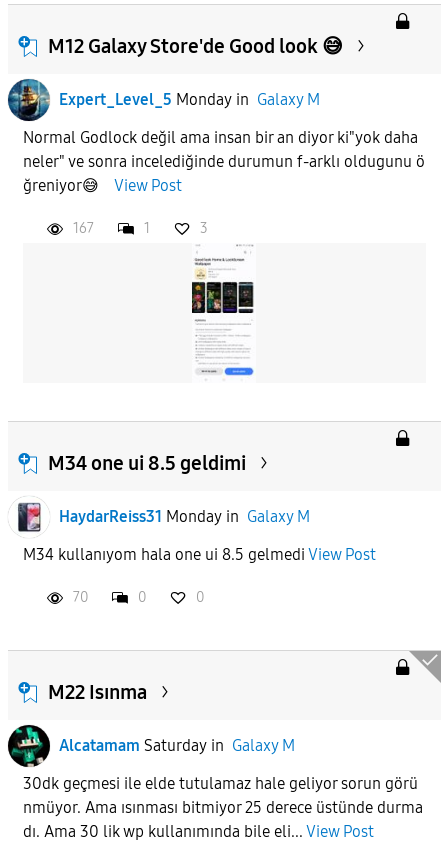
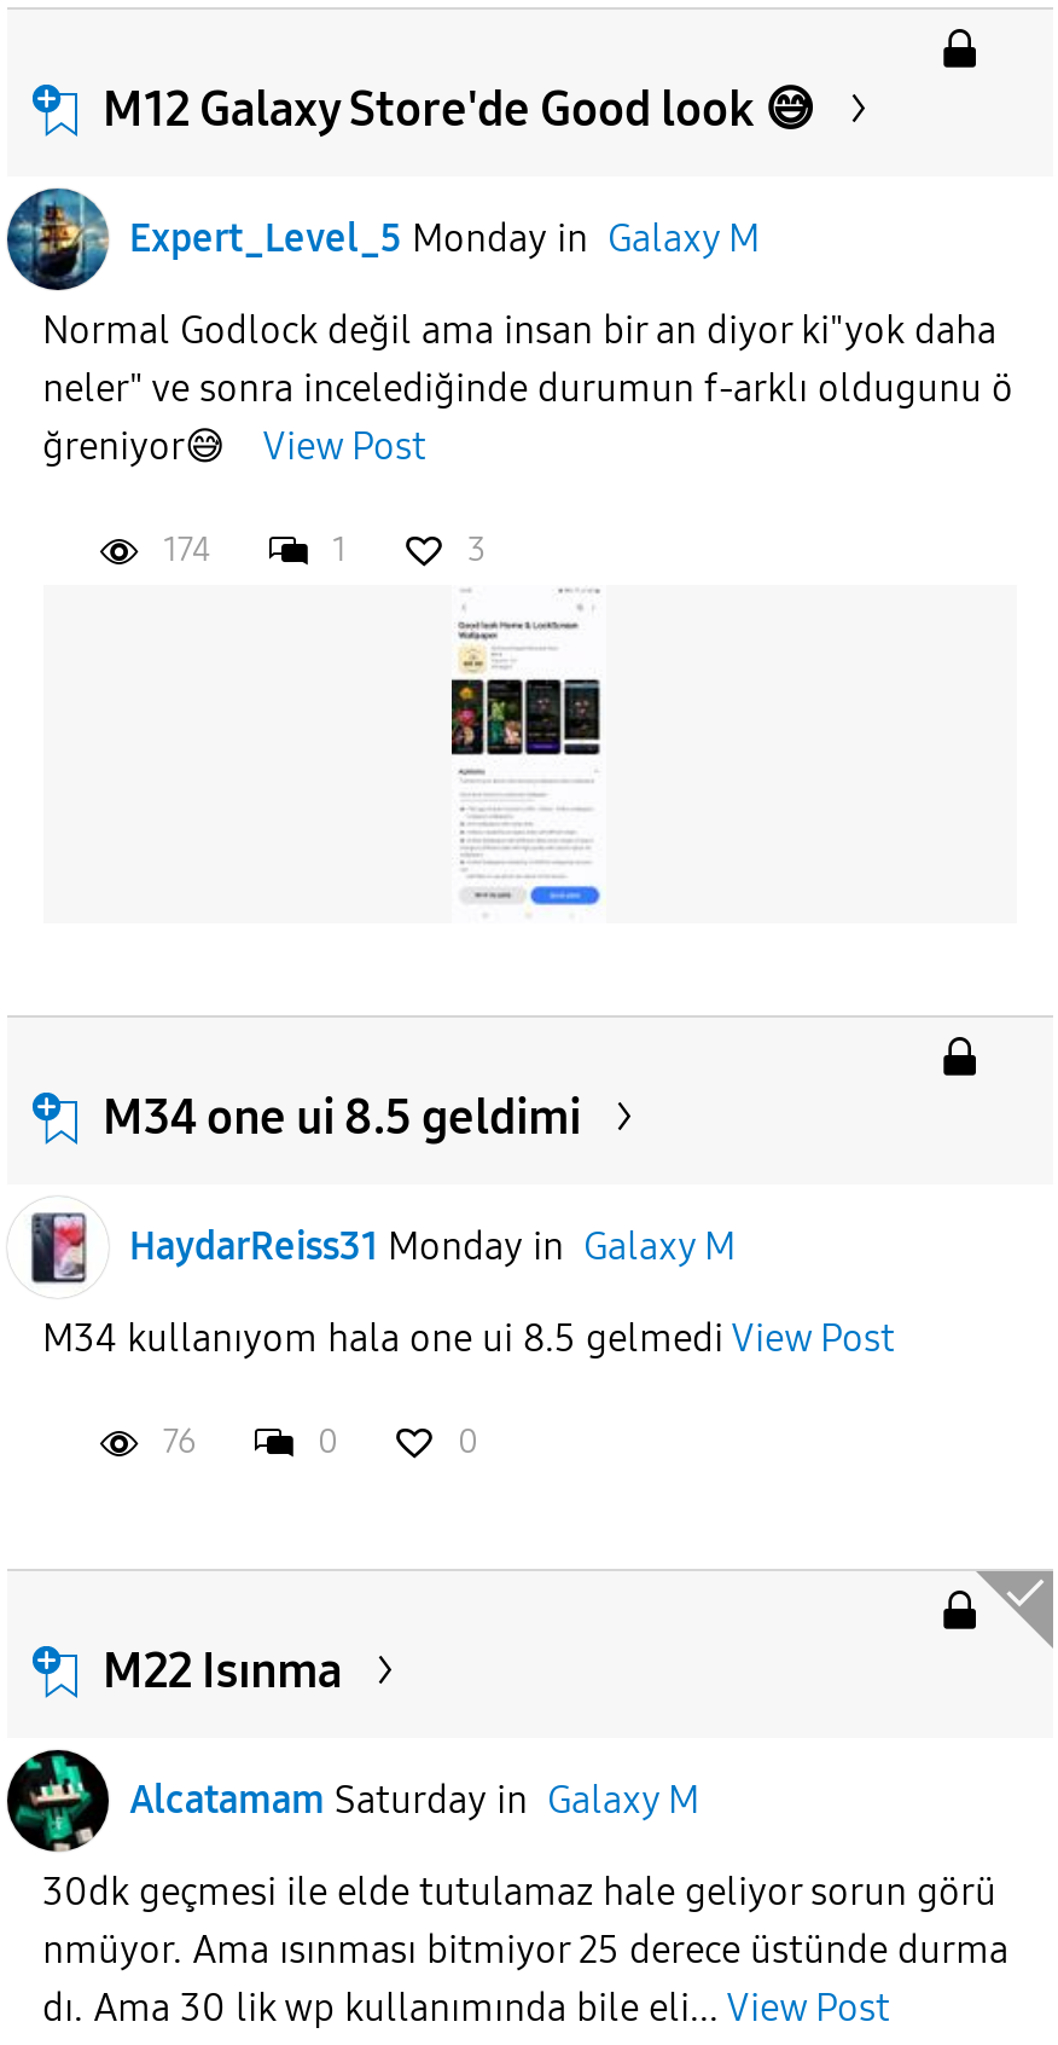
[72,220,93,237] 167 -> [163,530,211,571] 174
[72,589,87,606] 70 -> [163,1422,197,1463] 76

